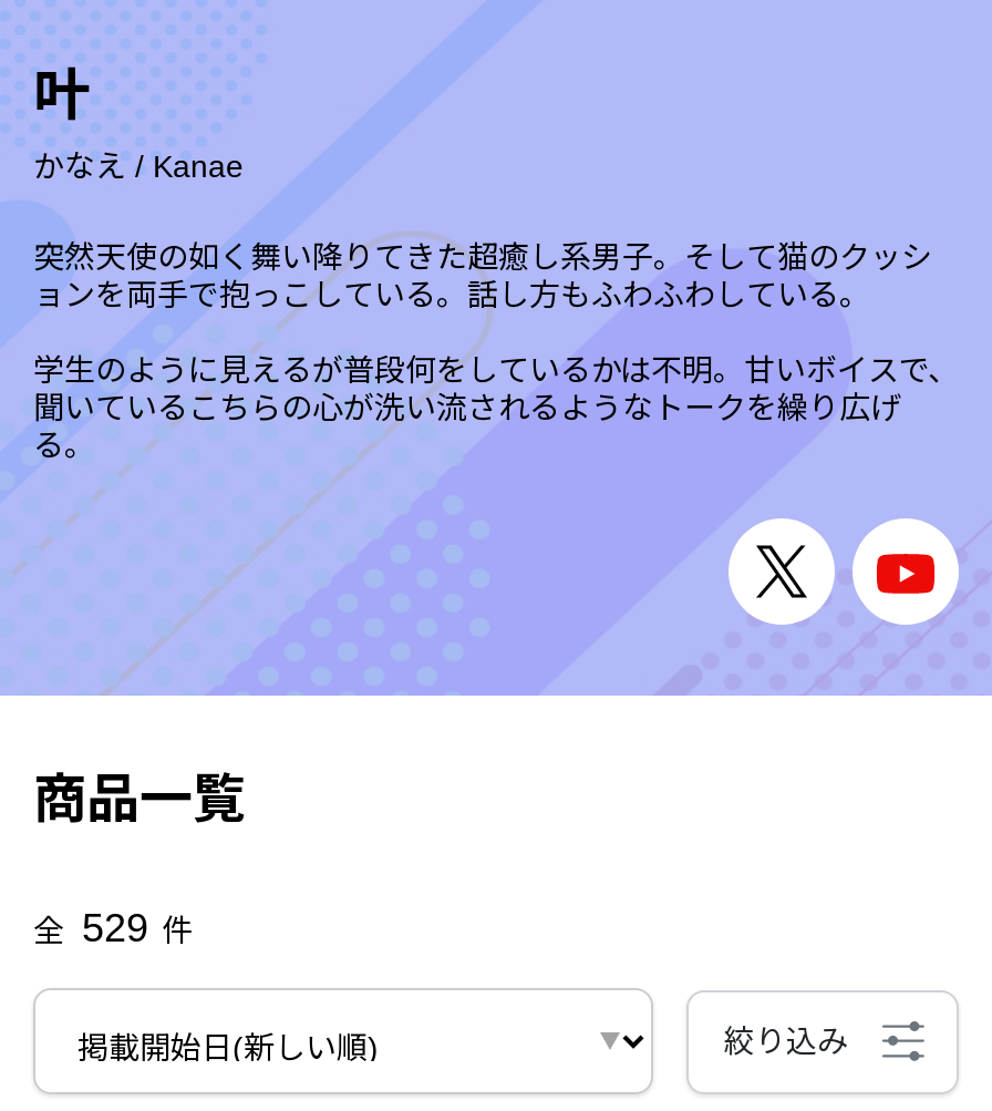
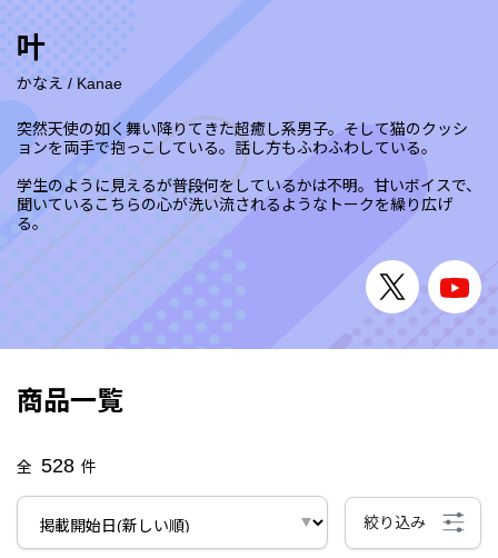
[33,906,193,950] 全 529 件 -> [17,455,97,477] 全 528 件

